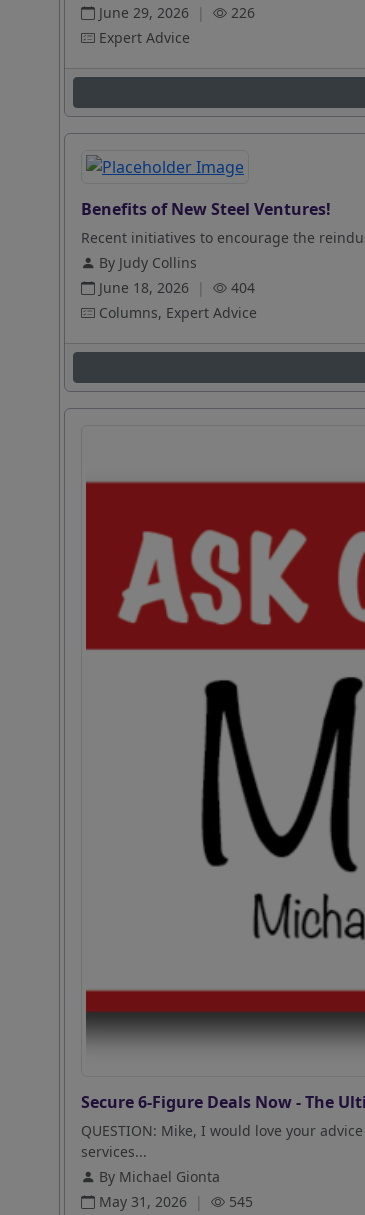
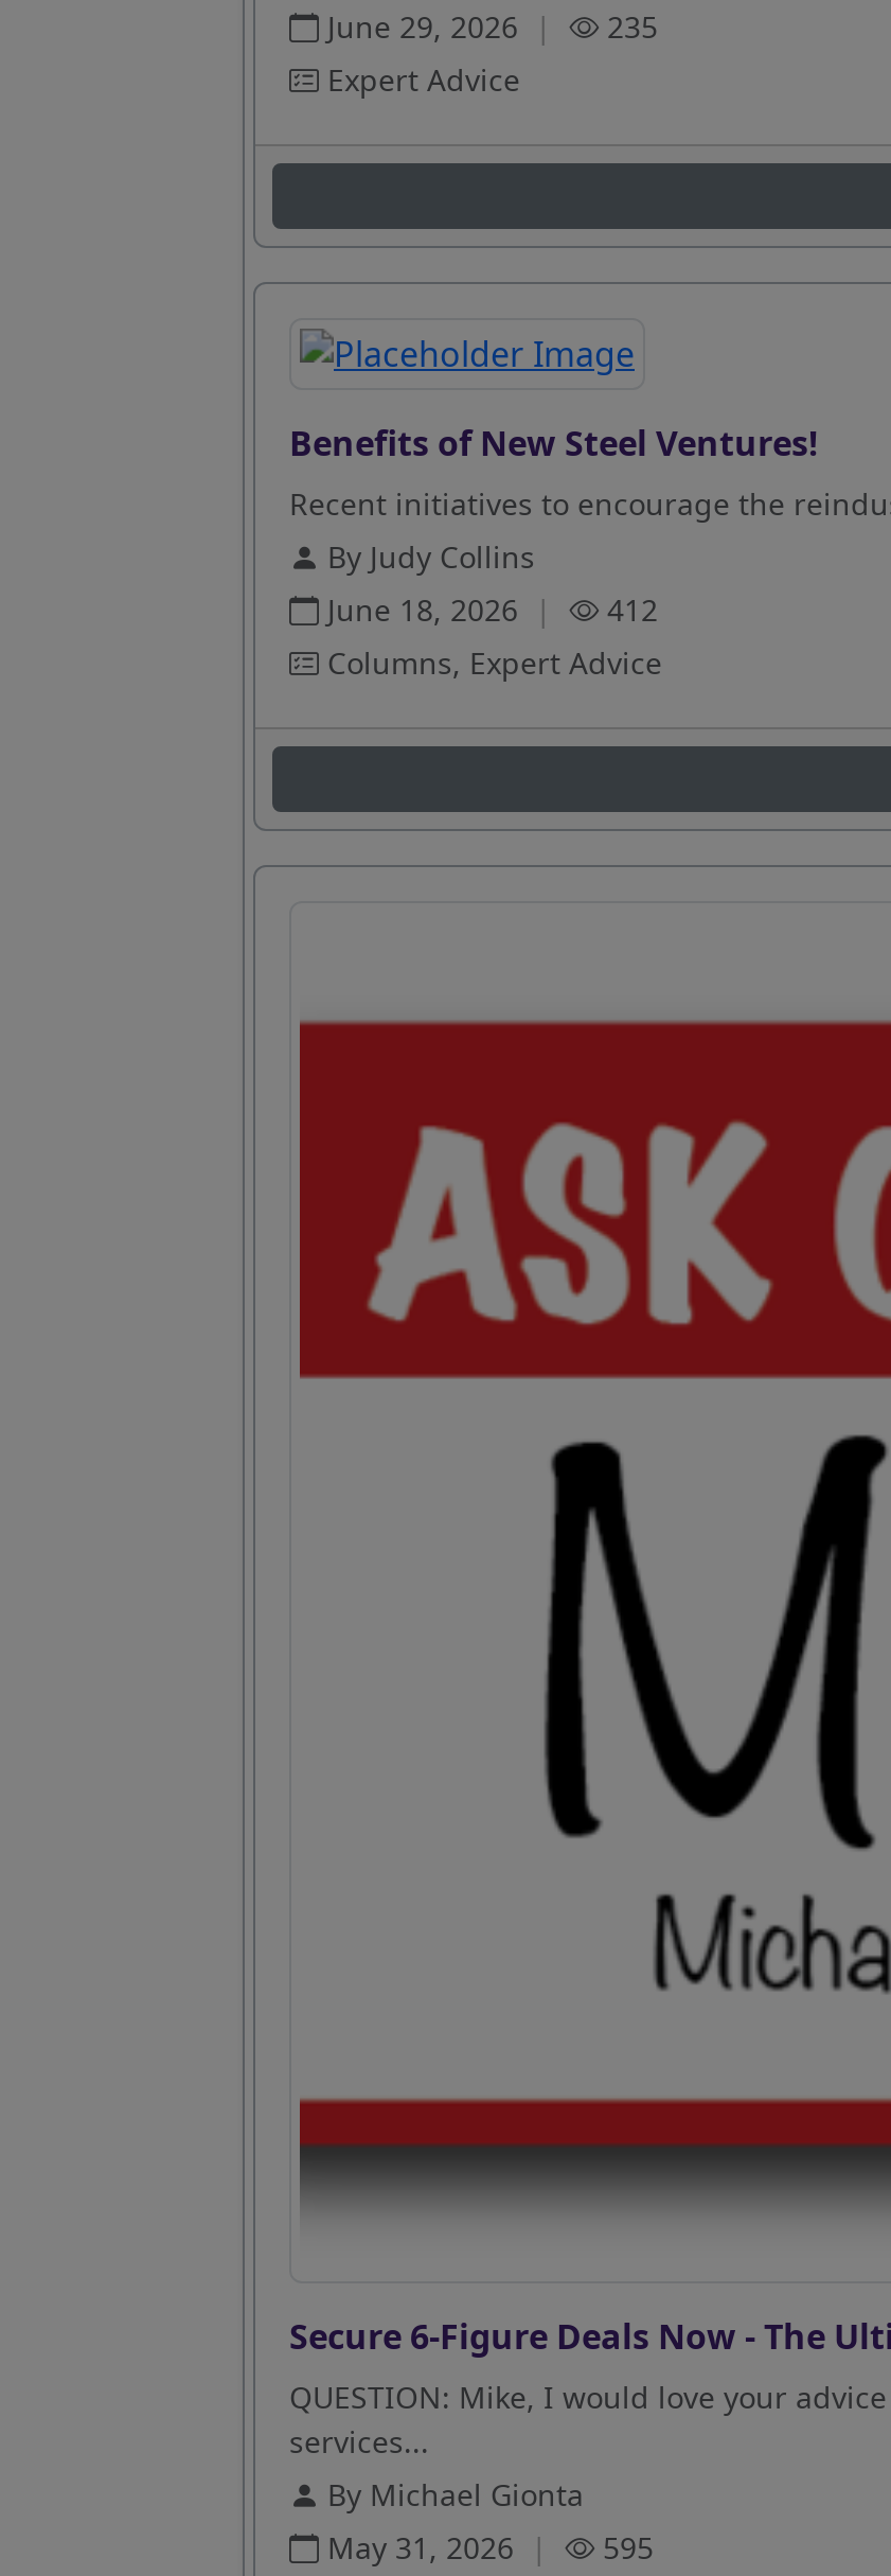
[227,3,255,22] 226 -> [599,7,658,47] 235
[227,278,255,297] 404 -> [599,590,658,630] 412
[225,1192,253,1211] 545 -> [594,2528,654,2568] 595

